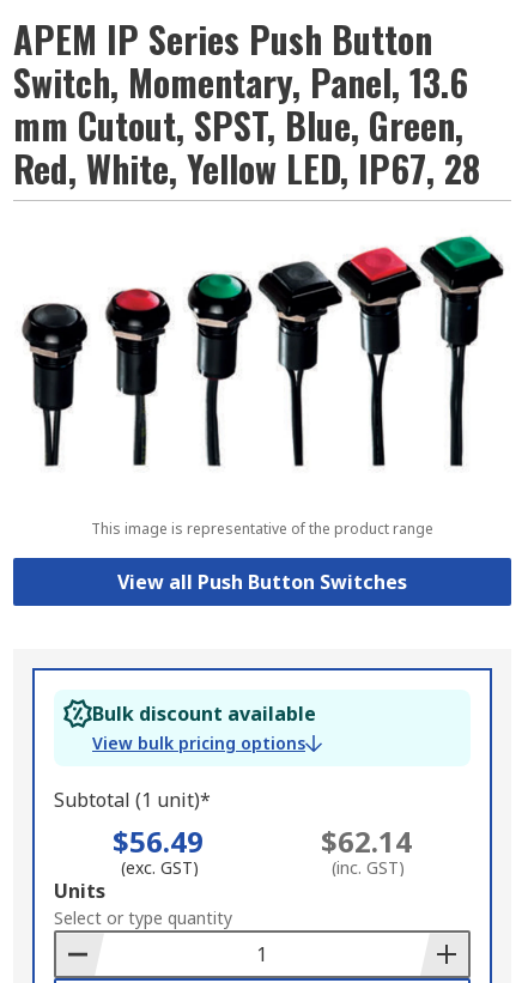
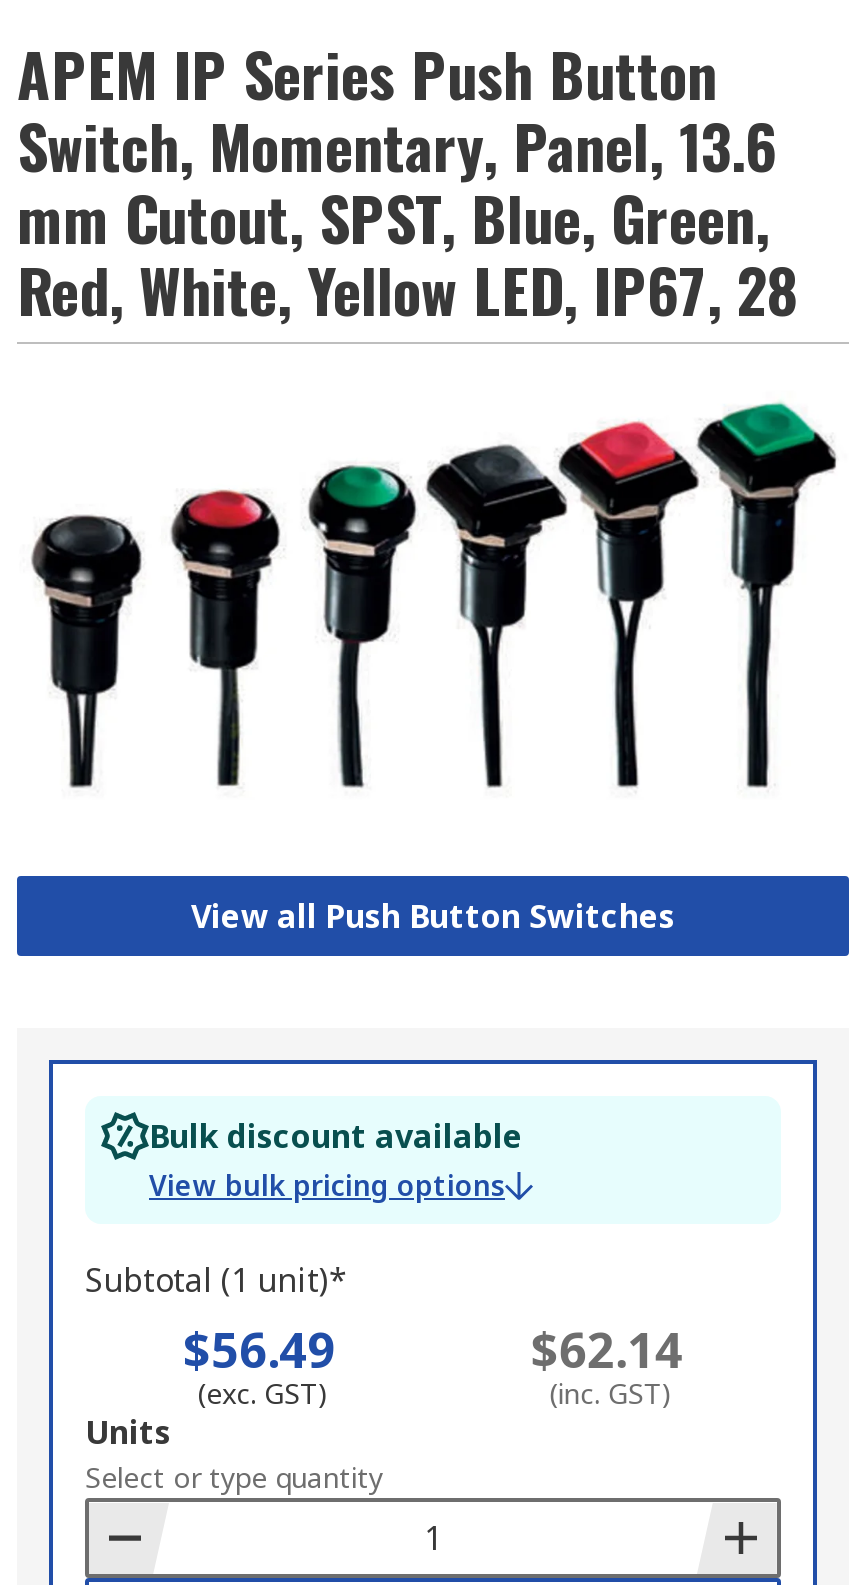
[91,519,433,539] This image is representative of the product range -> none

